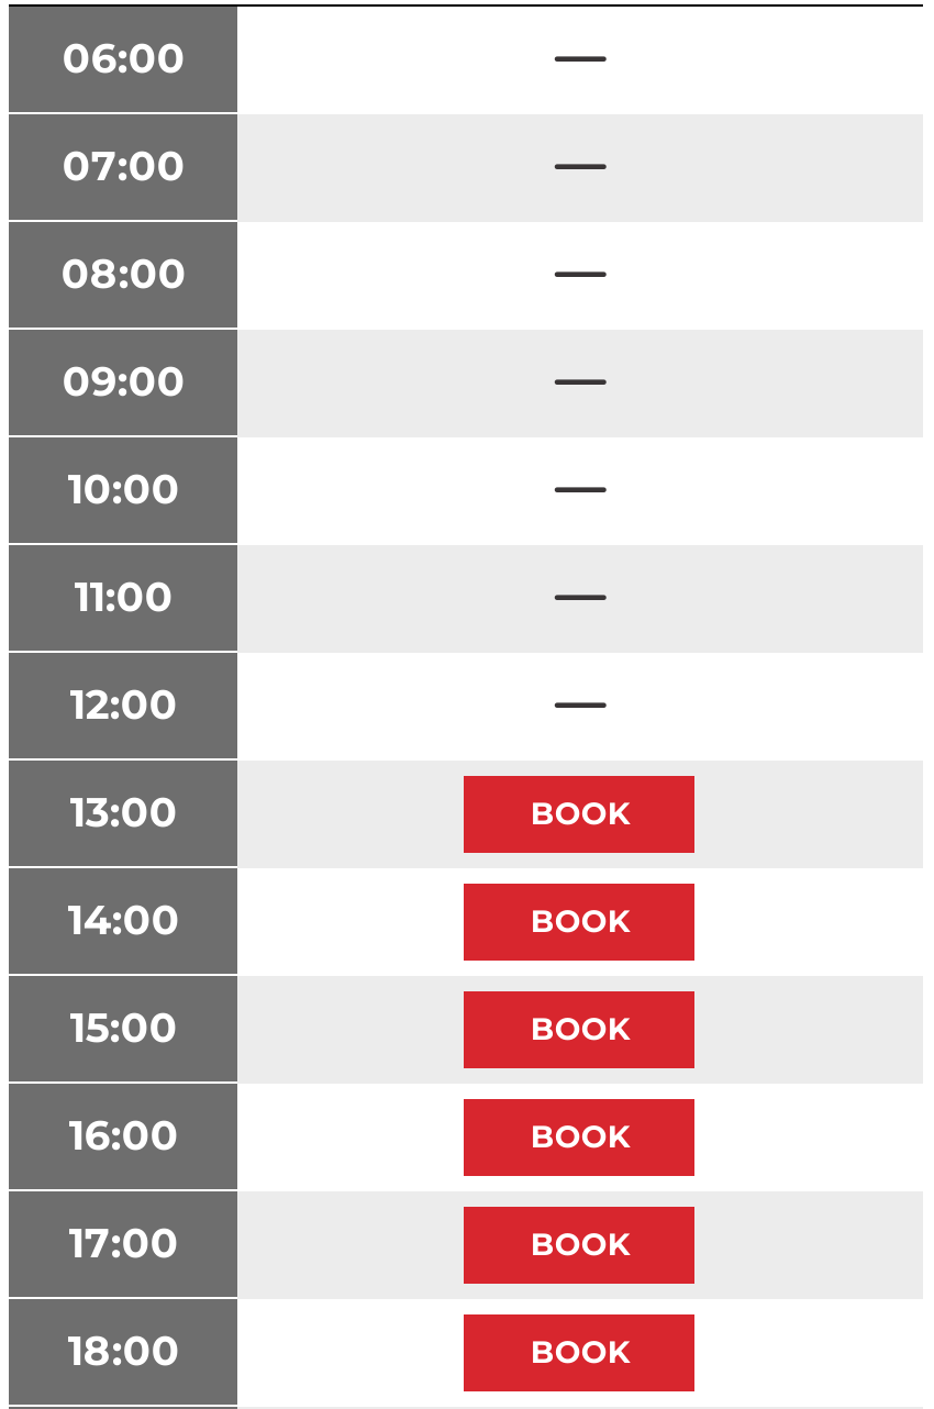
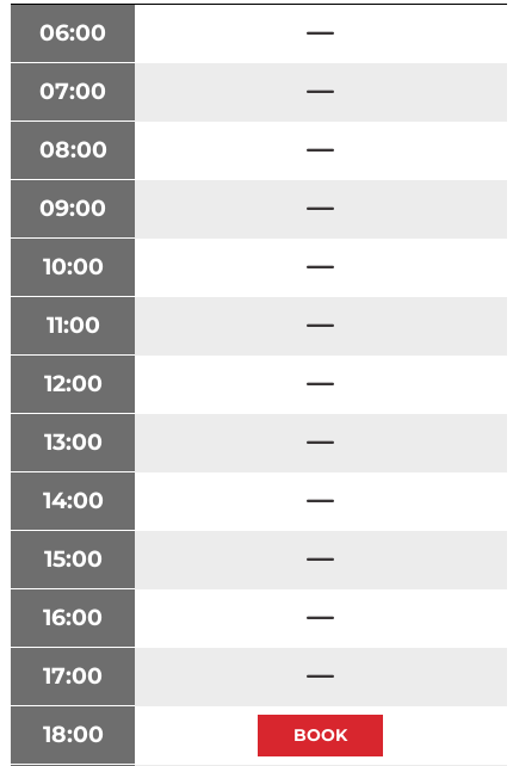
[462,774,697,855] [image] -> none
[462,881,697,963] [image] -> none
[462,989,697,1070] [image] -> none
[462,1097,697,1178] [image] -> none
[462,1205,697,1286] [image] -> none

